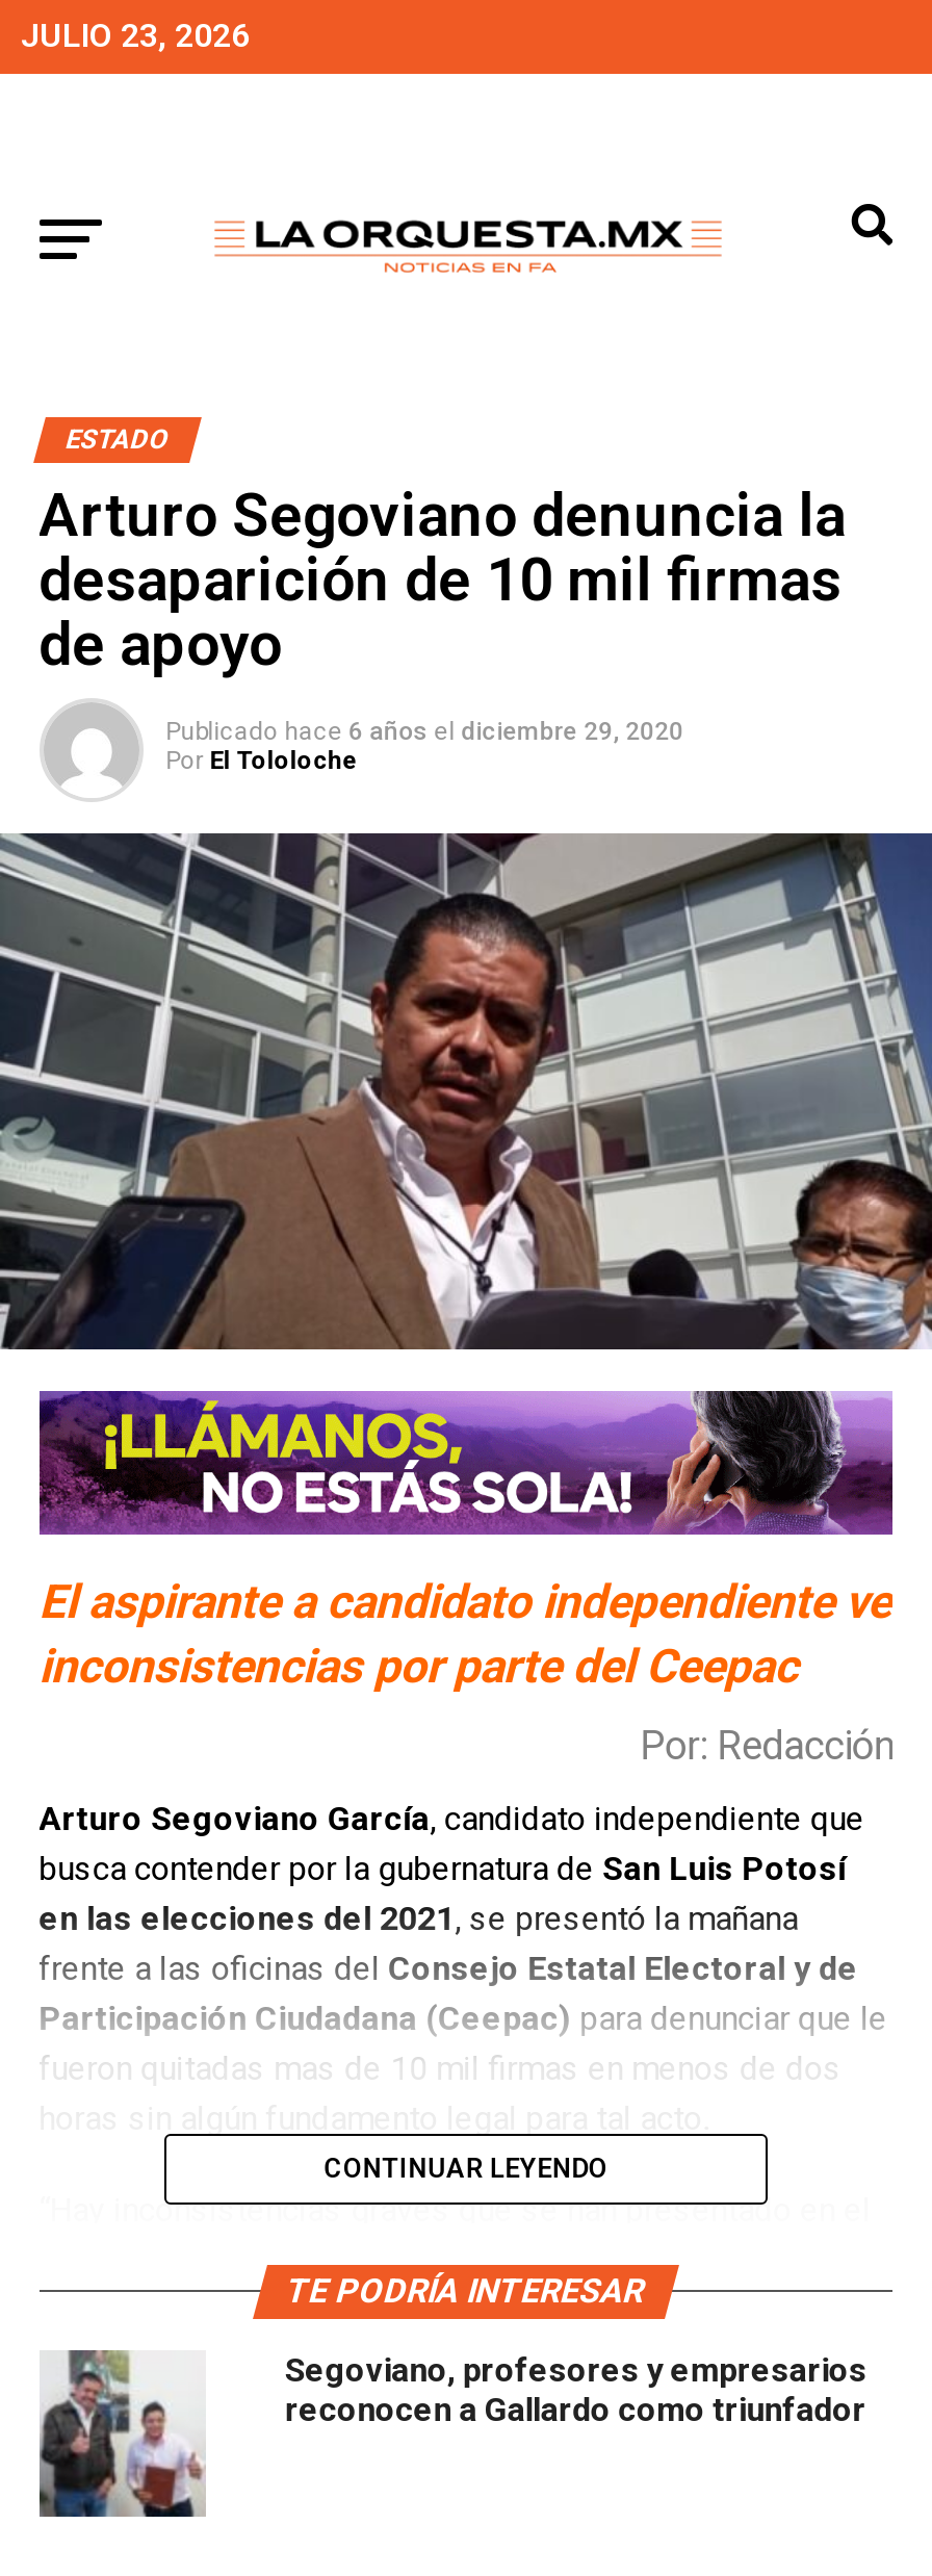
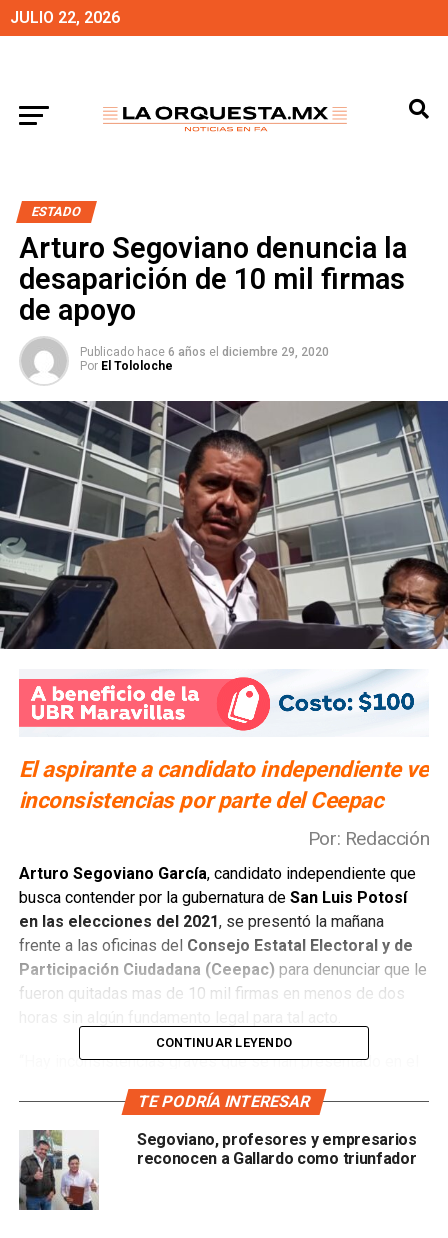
[21,16,250,55] JULIO 23, 2026 -> [10,8,120,27] JULIO 22, 2026
[37,1389,895,1537] [image] -> [18,669,429,738] [image]

